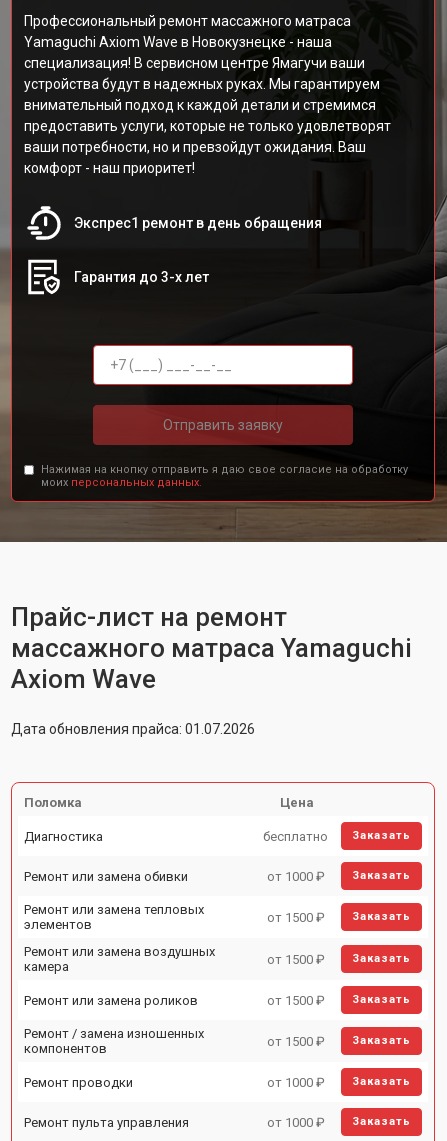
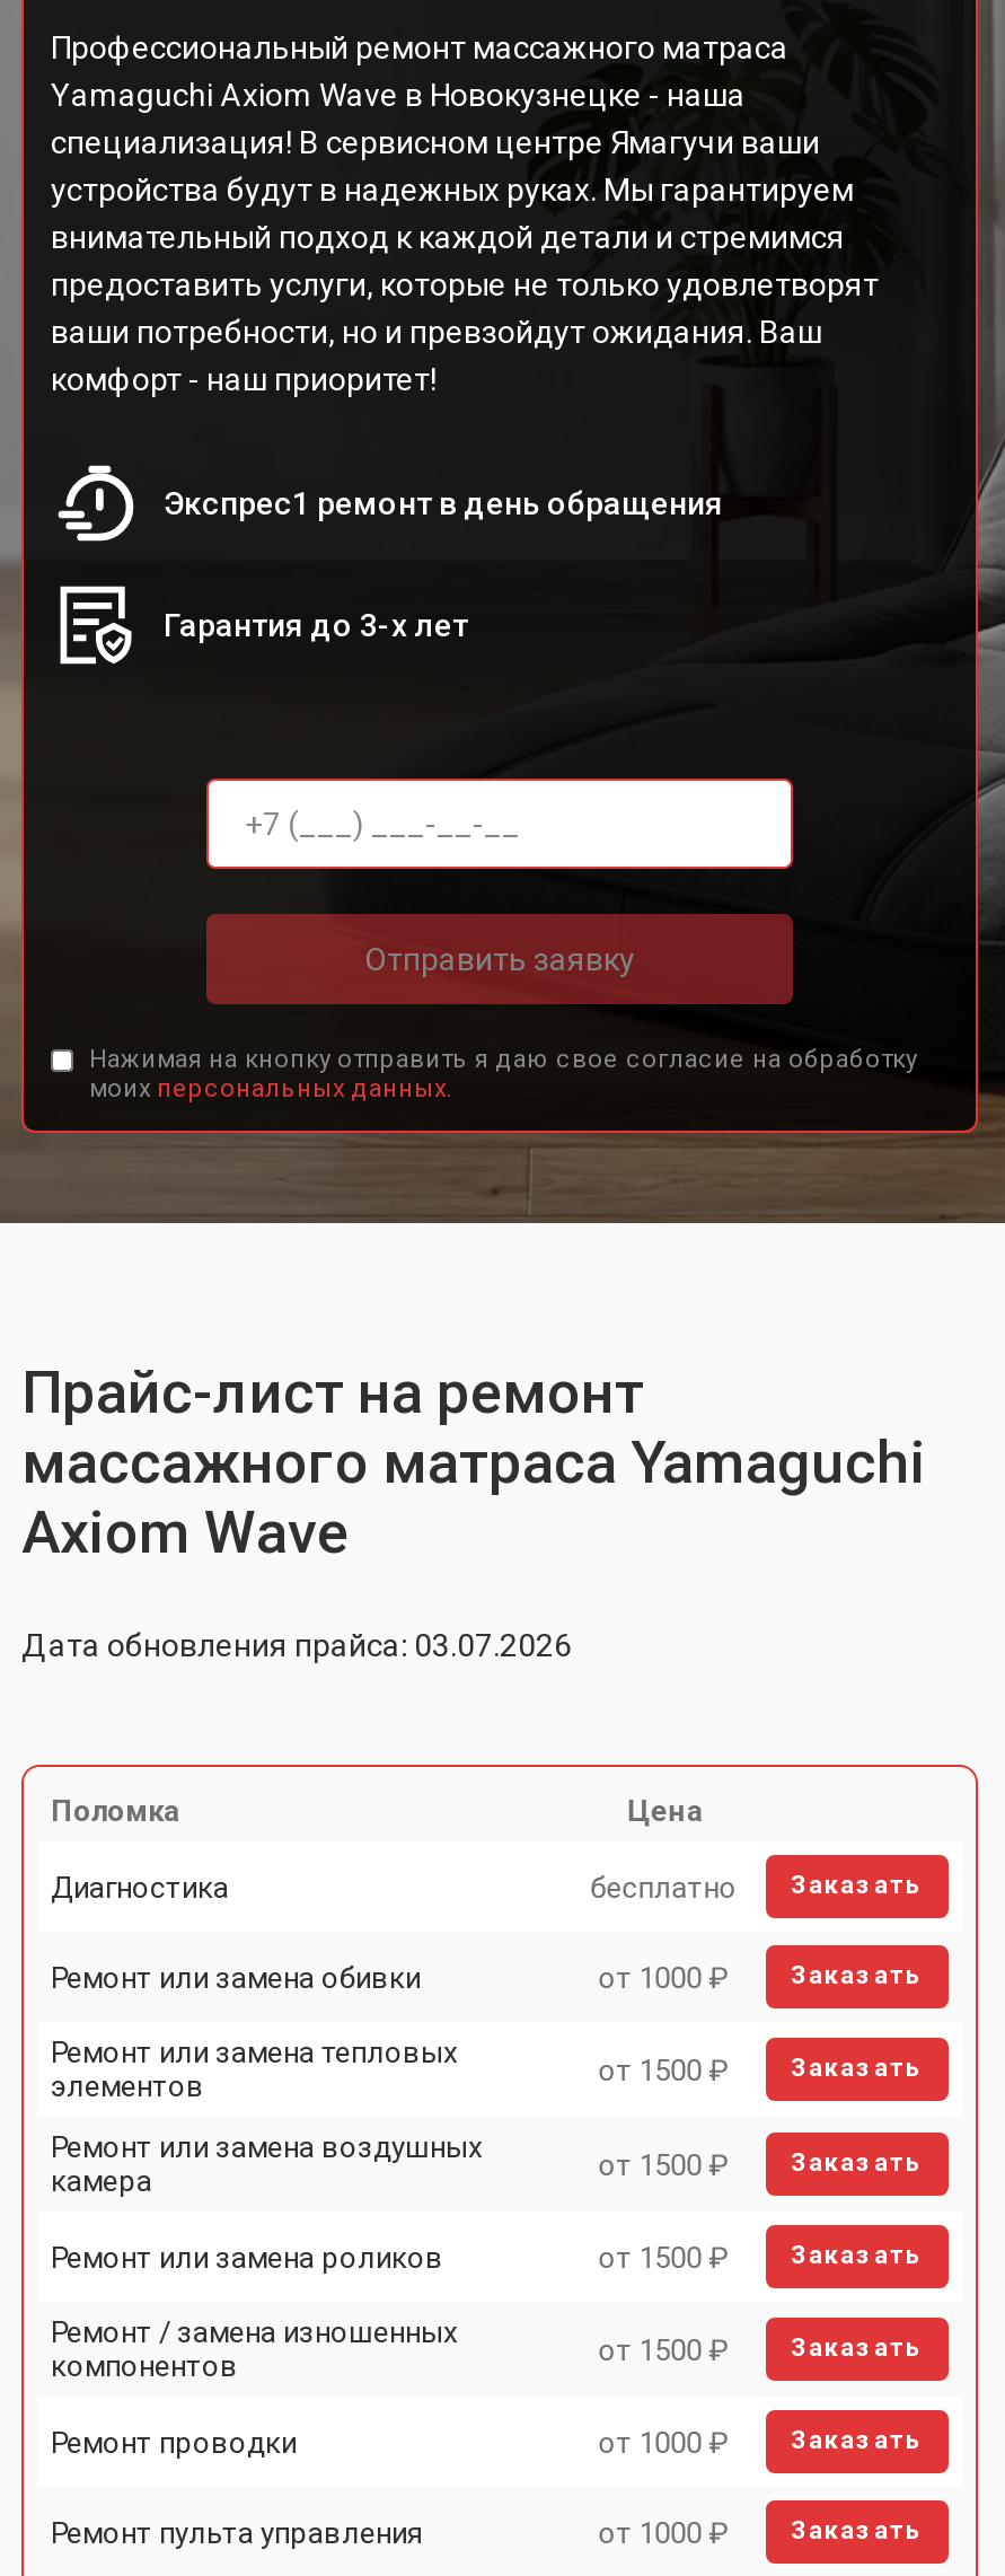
[11,721,255,737] Дата обновления прайса: 01.07.2026 -> [21,1627,572,1663] Дата обновления прайса: 03.07.2026

